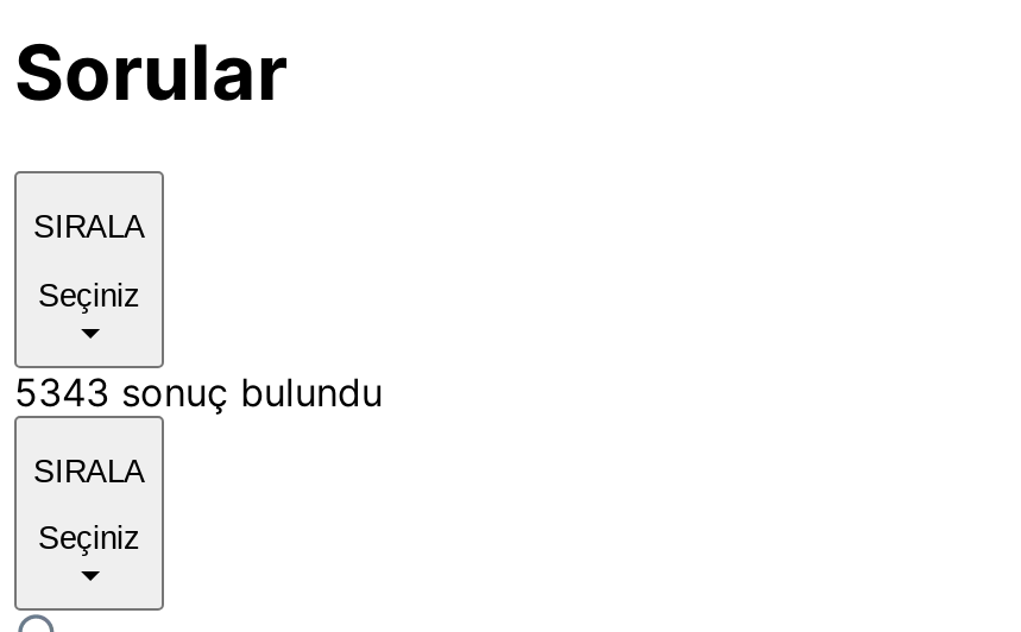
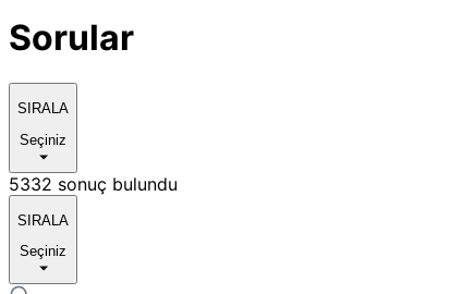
[14,367,383,415] 5343 sonuç bulundu -> [9,173,178,194] 5332 sonuç bulundu

